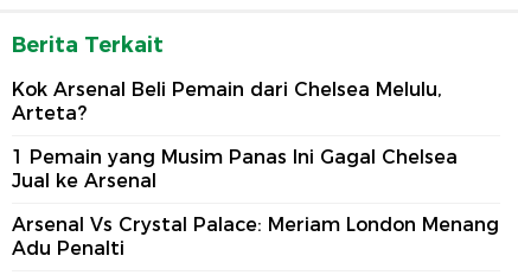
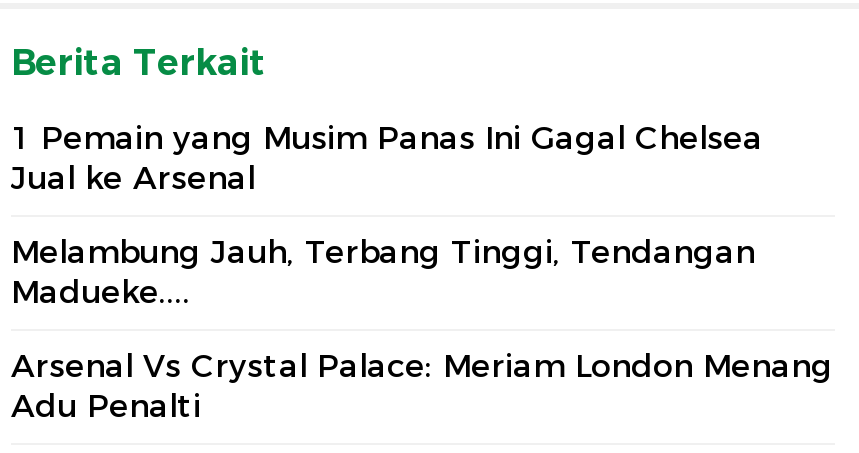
[12,78,442,125] Kok Arsenal Beli Pemain dari Chelsea Melulu, | Arteta? -> none
moved [12,146,458,192] -> [11,119,763,197]: 1 Pemain yang Musim Panas Ini Gagal Chelsea | Jual ke Arsenal
none -> [11,233,755,311] Melambung Jauh, Terbang Tinggi, Tendangan | Madueke....

